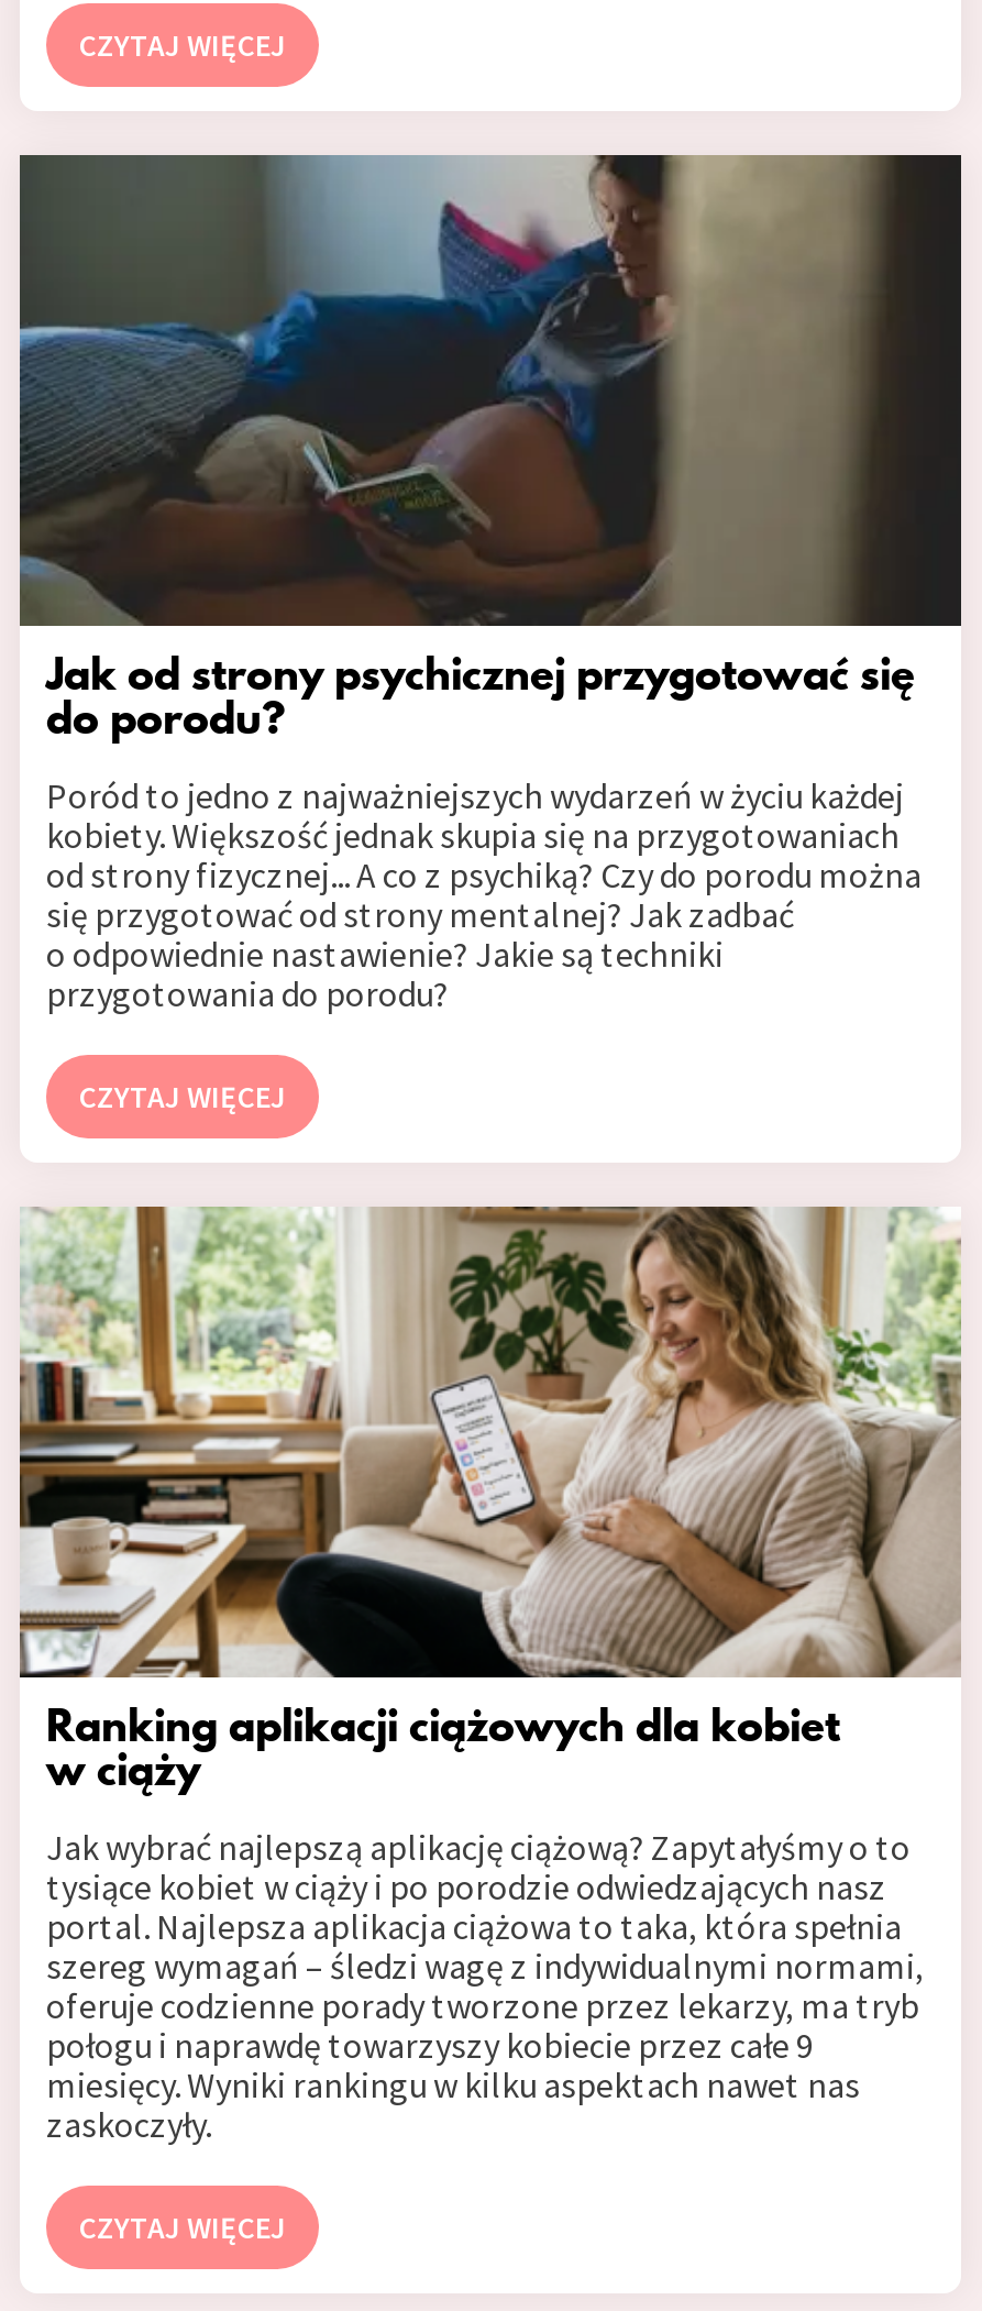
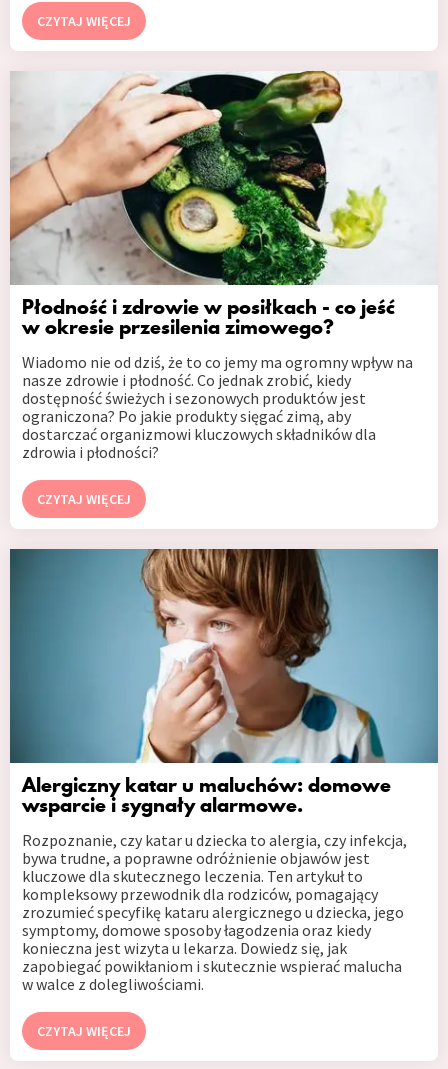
[18,153,963,1015] [image] | Jak od strony psychicznej przygotować się | do porodu? | Poród to jedno z najważniejszych wydarzeń w życiu każdej | kobiety. Większość jednak skupia się na przygotowaniach | od strony fizycznej... A co z psychiką? Czy do porodu można | się przygotować od strony mentalnej? Jak zadbać | o odpowiednie nastawienie? Jakie są techniki | przygotowania do porodu? -> [9,70,438,462] [image] | Płodność i zdrowie w posiłkach - co jeść | w okresie przesilenia zimowego? | Wiadomo nie od dziś, że to co jemy ma ogromny wpływ na | nasze zdrowie i płodność. Co jednak zrobić, kiedy | dostępność świeżych i sezonowych produktów jest | ograniczona? Po jakie produkty sięgać zimą, aby | dostarczać organizmowi kluczowych składników dla | zdrowia i płodności?
[18,1204,961,2146] [image] | Ranking aplikacji ciążowych dla kobiet | w ciąży | Jak wybrać najlepszą aplikację ciążową? Zapytałyśmy o to | tysiące kobiet w ciąży i po porodzie odwiedzających nasz | portal. Najlepsza aplikacja ciążowa to taka, która spełnia | szereg wymagań – śledzi wagę z indywidualnymi normami, | oferuje codzienne porady tworzone przez lekarzy, ma tryb | połogu i naprawdę towarzyszy kobiecie przez całe 9 | miesięcy. Wyniki rankingu w kilku aspektach nawet nas | zaskoczyły. -> [9,548,439,994] [image] | Alergiczny katar u maluchów: domowe | wsparcie i sygnały alarmowe. | Rozpoznanie, czy katar u dziecka to alergia, czy infekcja, | bywa trudne, a poprawne odróżnienie objawów jest | kluczowe dla skutecznego leczenia. Ten artykuł to | kompleksowy przewodnik dla rodziców, pomagający | zrozumieć specyfikę kataru alergicznego u dziecka, jego | symptomy, domowe sposoby łagodzenia oraz kiedy | konieczna jest wizyta u lekarza. Dowiedz się, jak | zapobiegać powikłaniom i skutecznie wspierać malucha | w walce z dolegliwościami.

